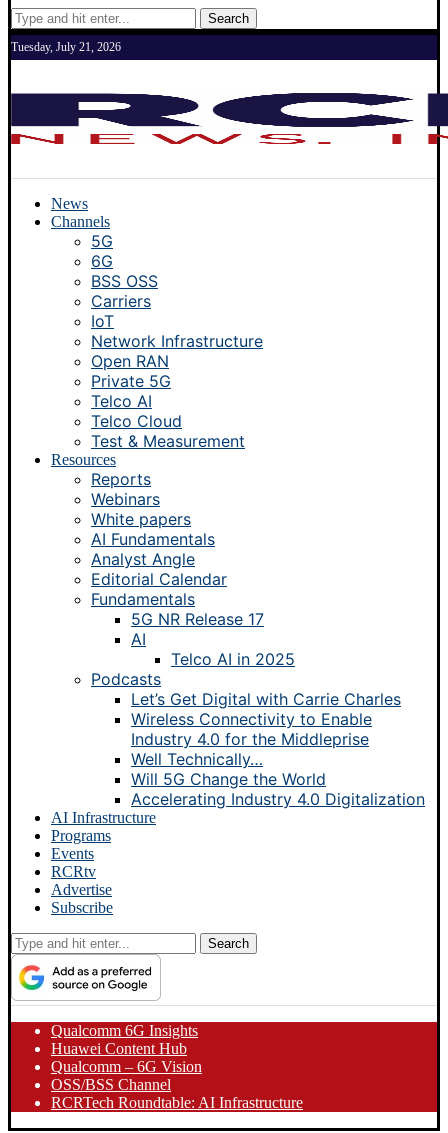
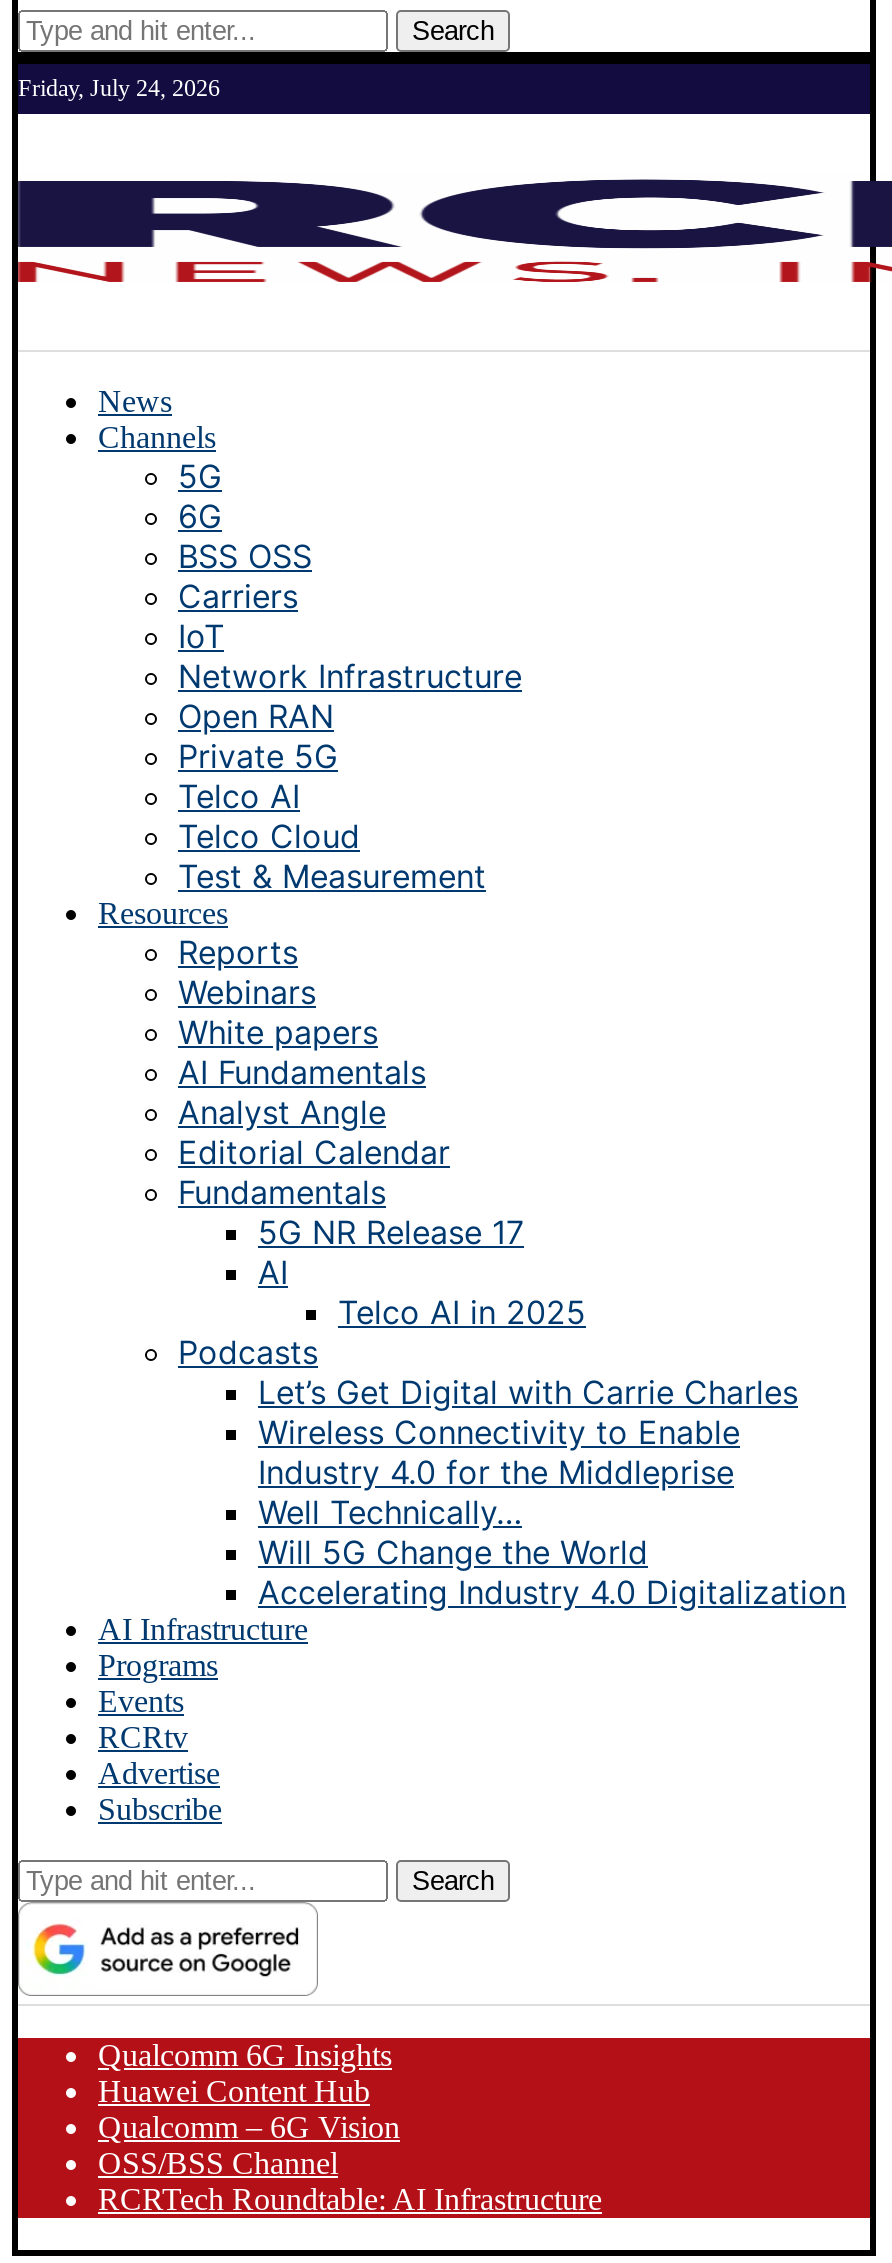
[11,40,121,54] Tuesday, July 21, 2026 -> [18,74,220,102] Friday, July 24, 2026

